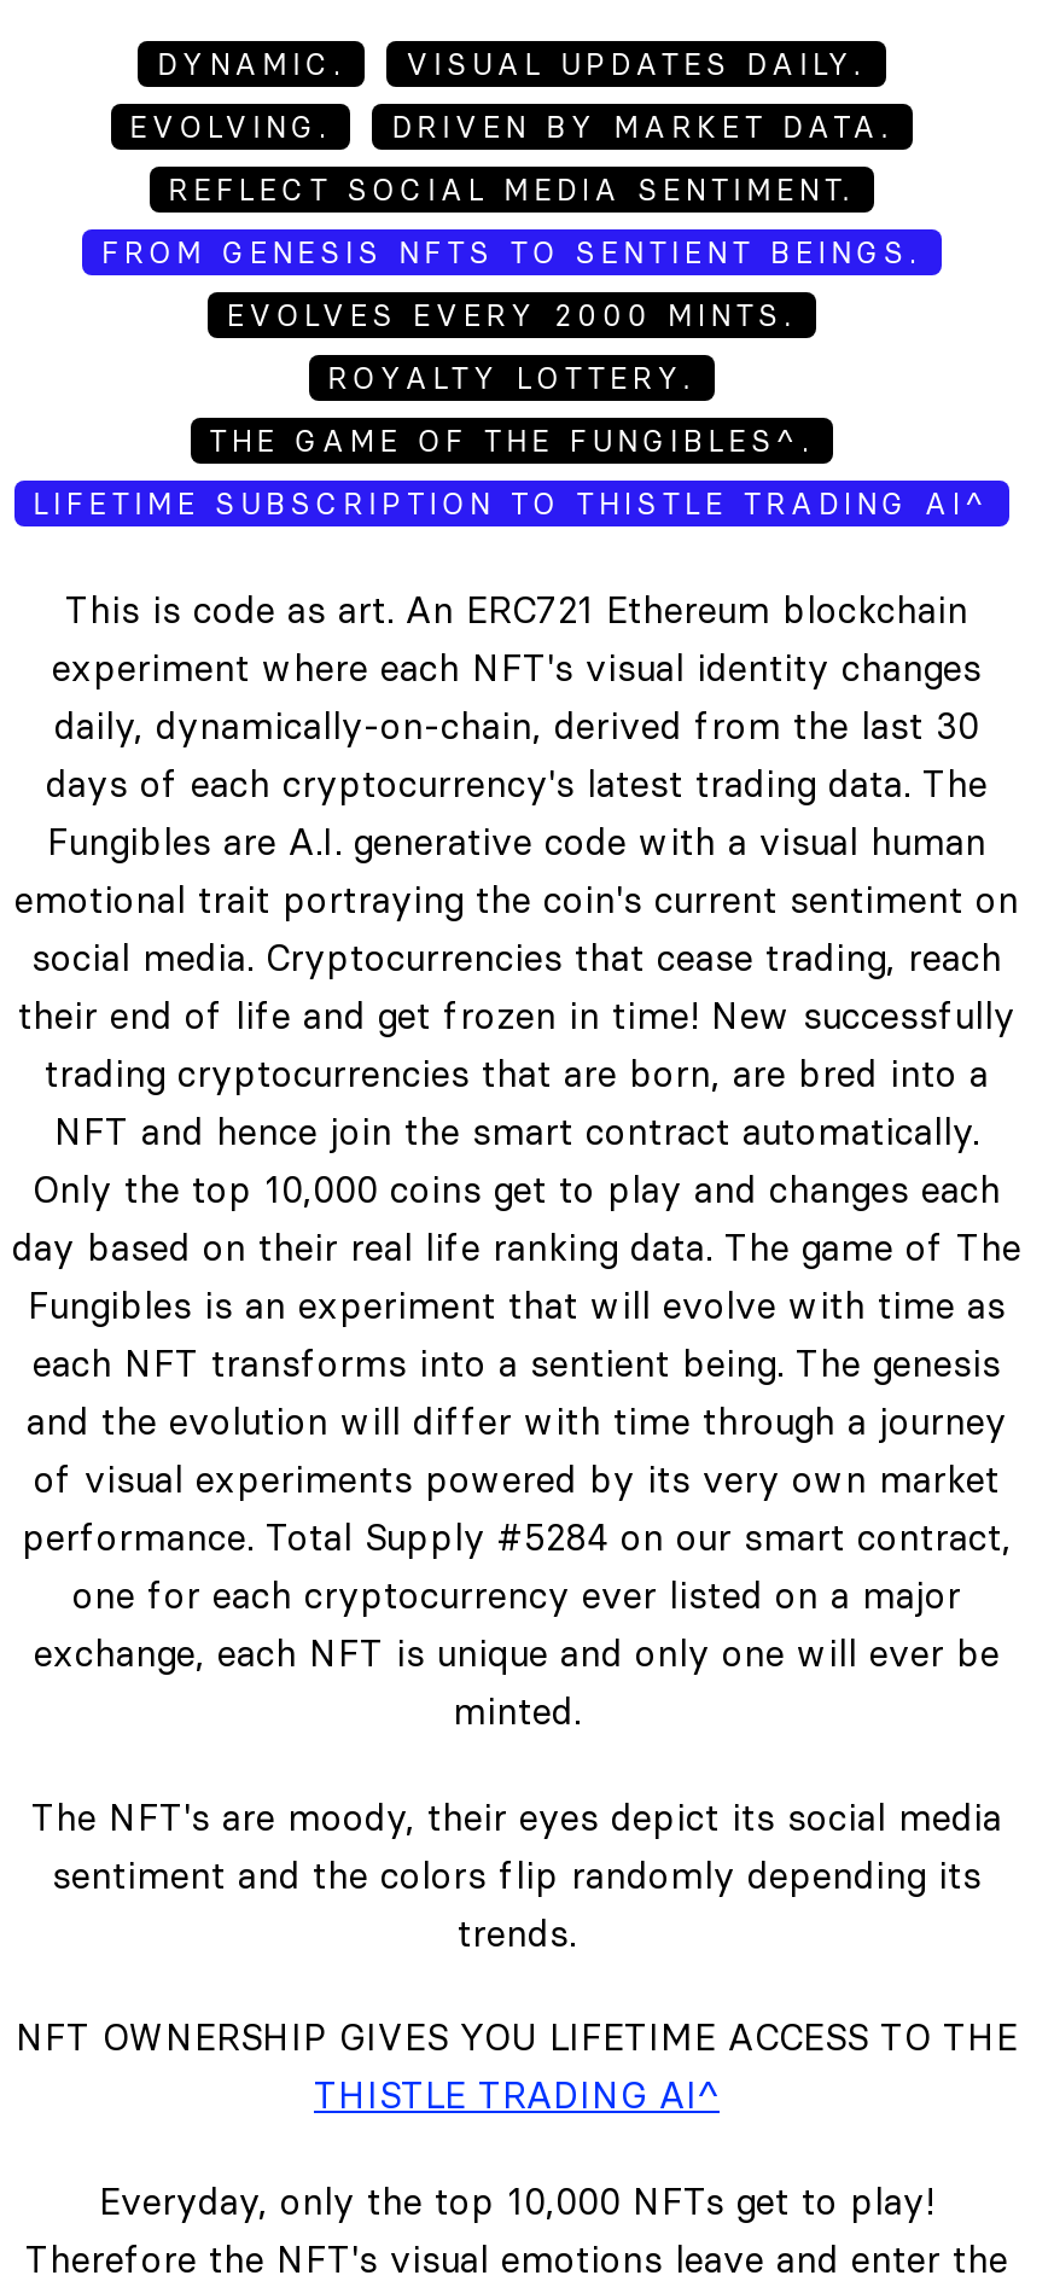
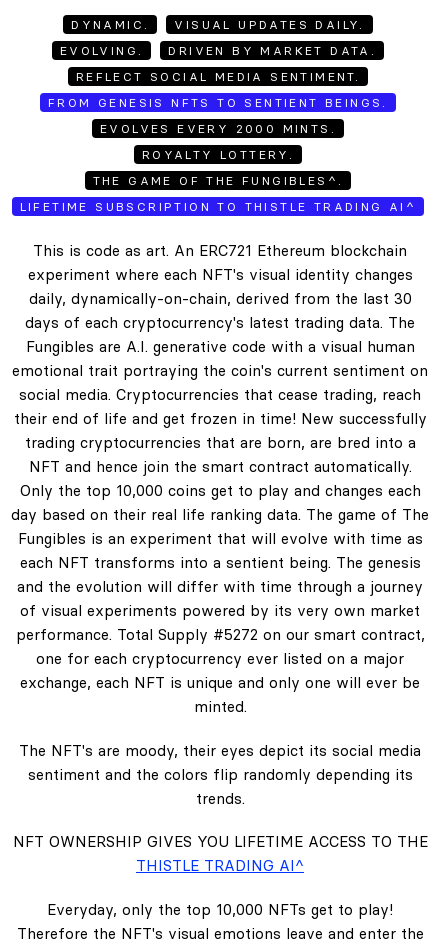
[22,1515,1012,1561] performance. Total Supply #5284 on our smart contract, -> [15,625,424,644] performance. Total Supply #5272 on our smart contract,

